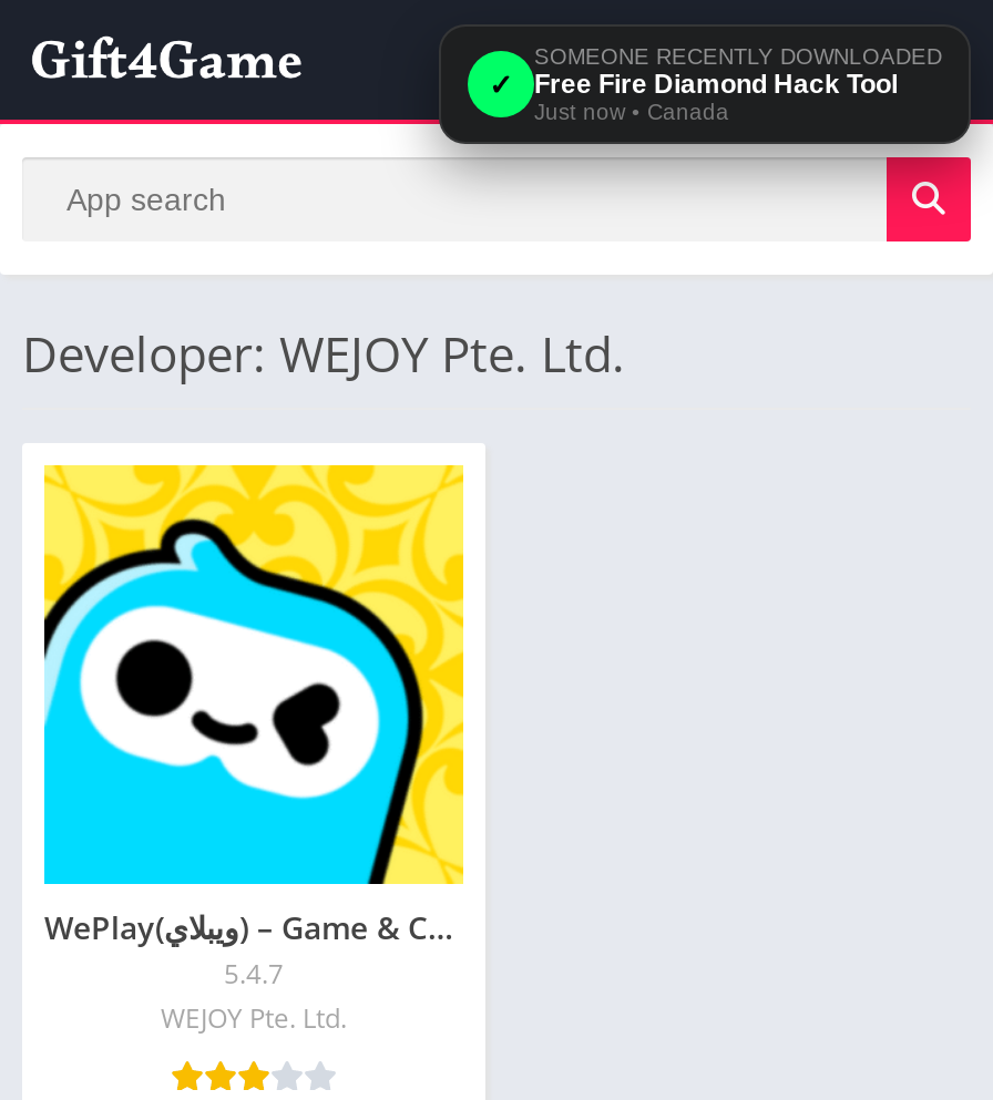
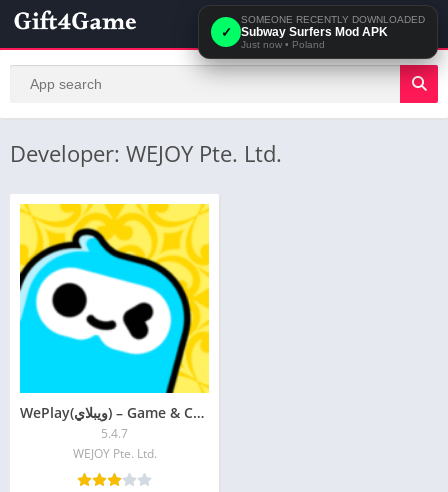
[534,69,898,124] Free Fire Diamond Hack Tool | Just now • Canada -> [241,25,388,50] Subway Surfers Mod APK | Just now • Poland

